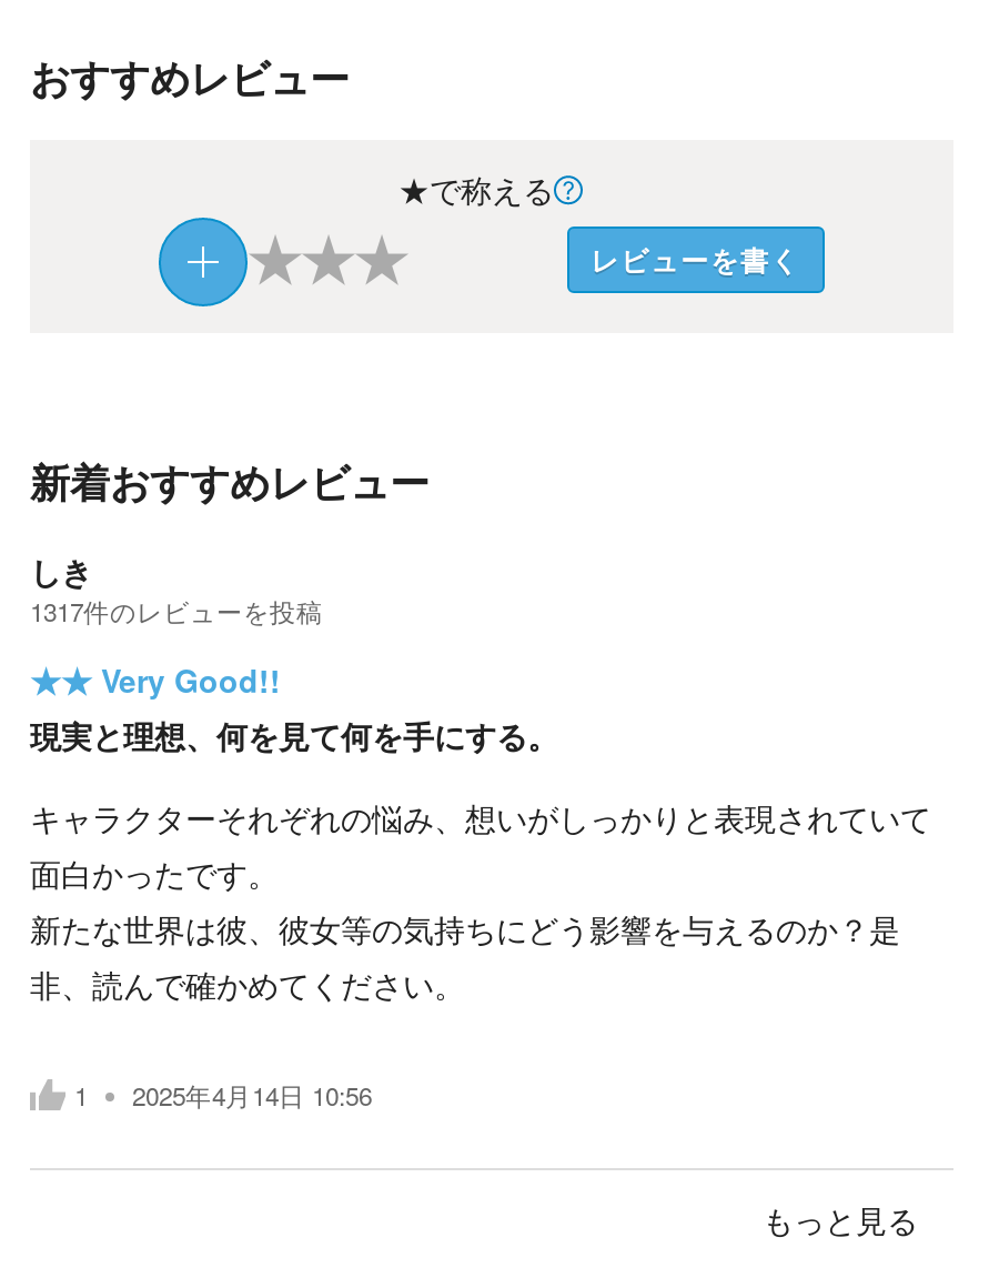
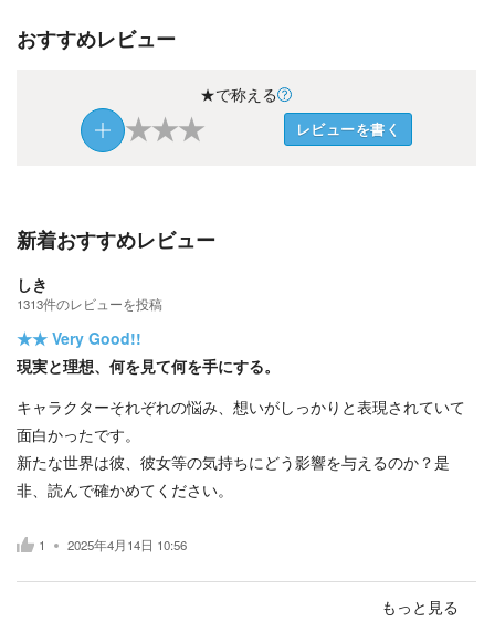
[30,592,323,628] 1317件のレビューを投稿 -> [17,295,162,312] 1313件のレビューを投稿

